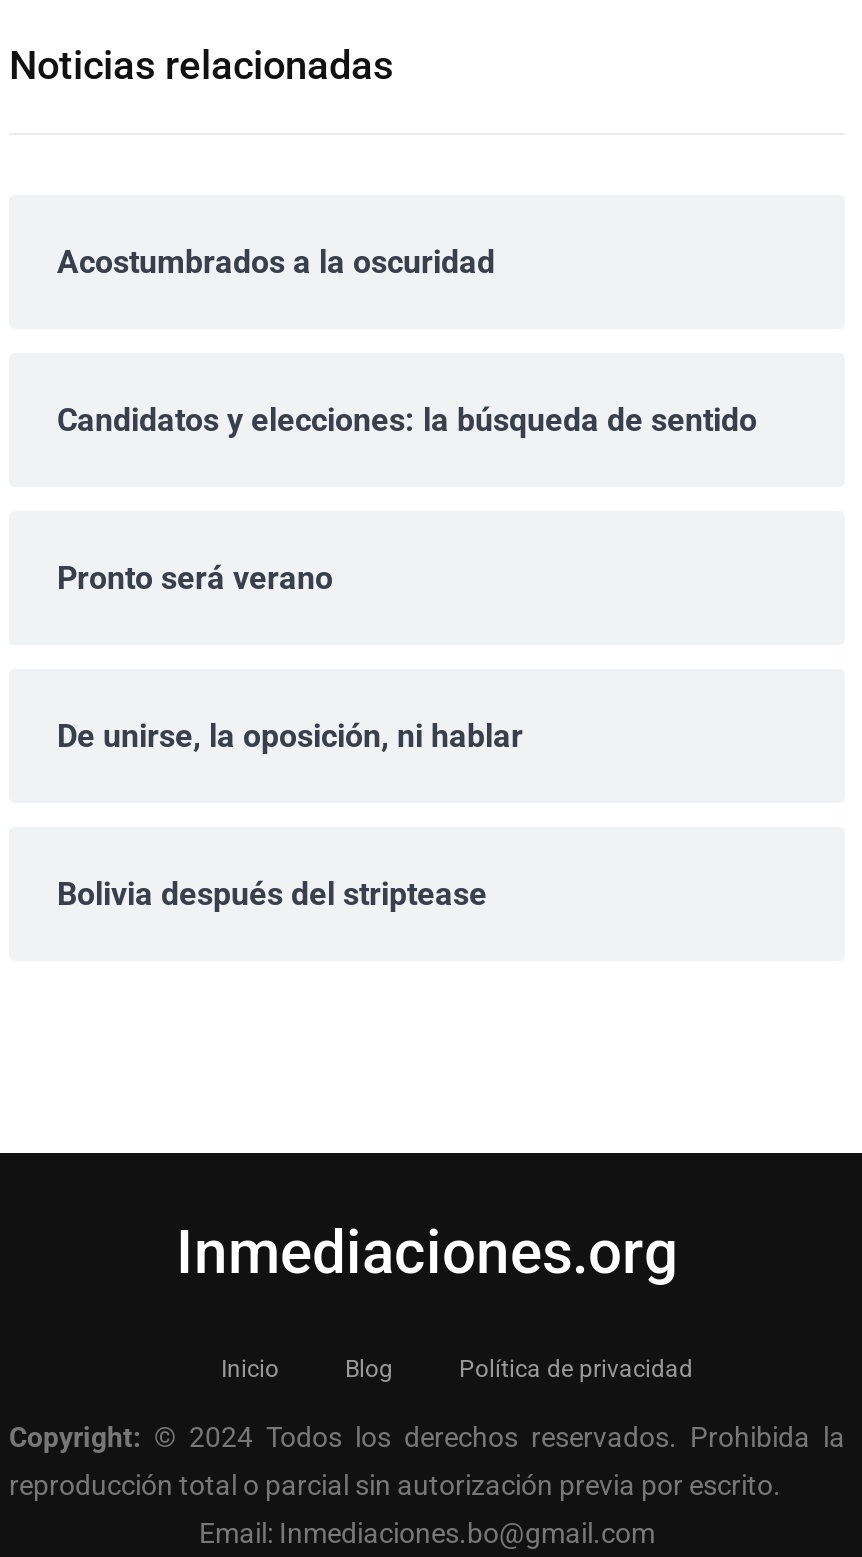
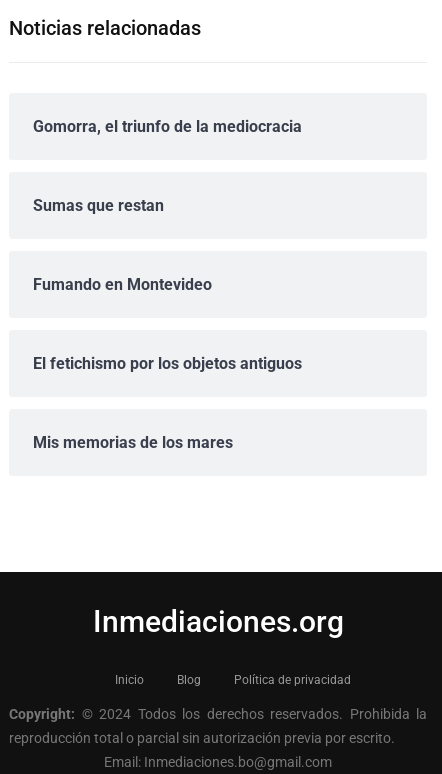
[57,243,495,281] Acostumbrados a la oscuridad -> [33,117,302,136] Gomorra, el triunfo de la mediocracia
[57,401,757,439] Candidatos y elecciones: la búsqueda de sentido -> [33,196,164,215] Sumas que restan
[57,559,333,597] Pronto será verano -> [33,275,212,294] Fumando en Montevideo
[57,717,523,755] De unirse, la oposición, ni hablar -> [33,354,302,373] El fetichismo por los objetos antiguos
[57,875,487,913] Bolivia después del striptease -> [33,433,233,452] Mis memorias de los mares

